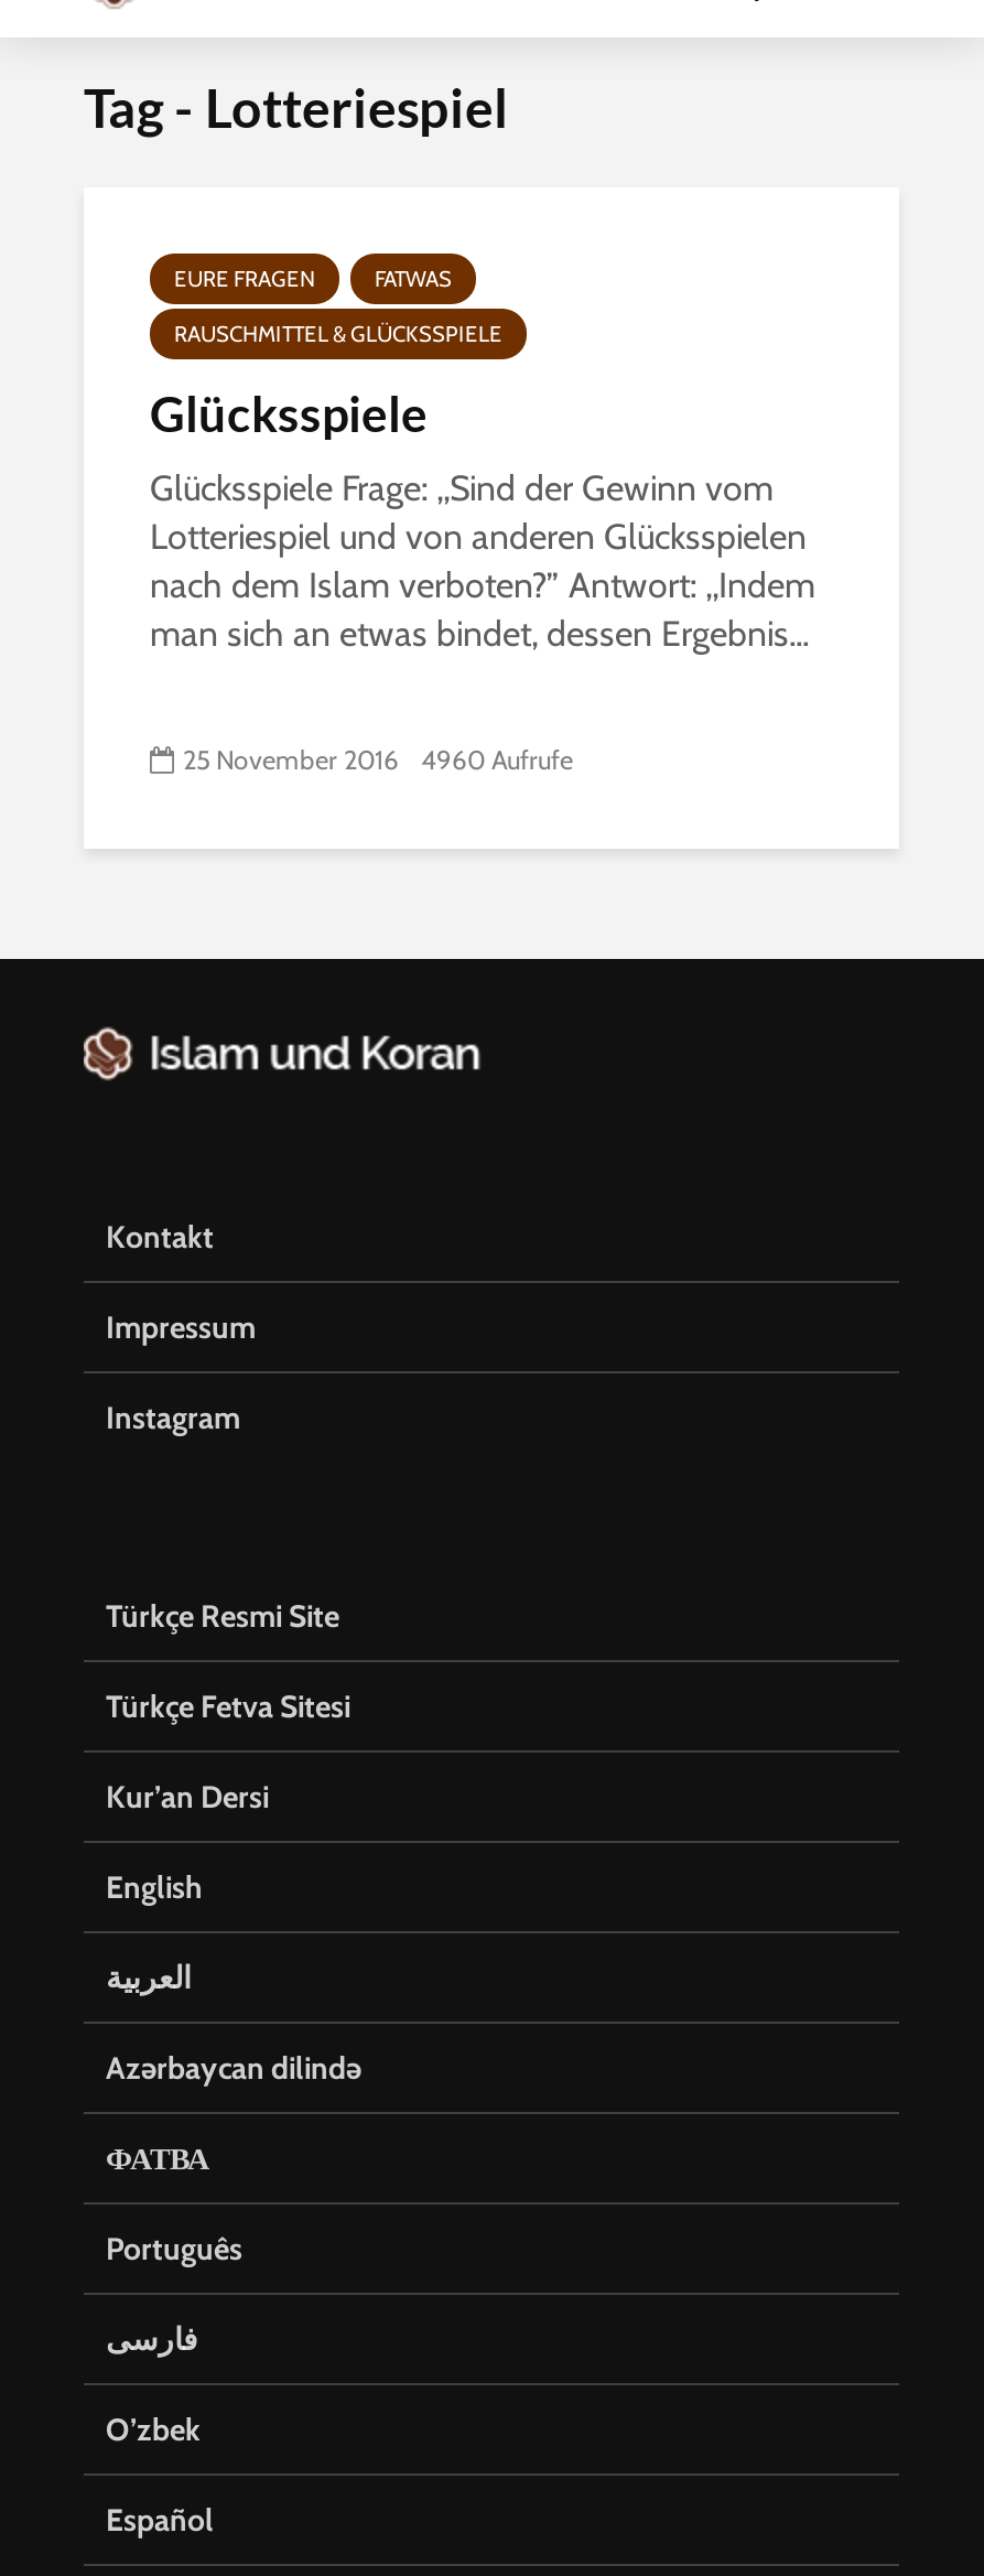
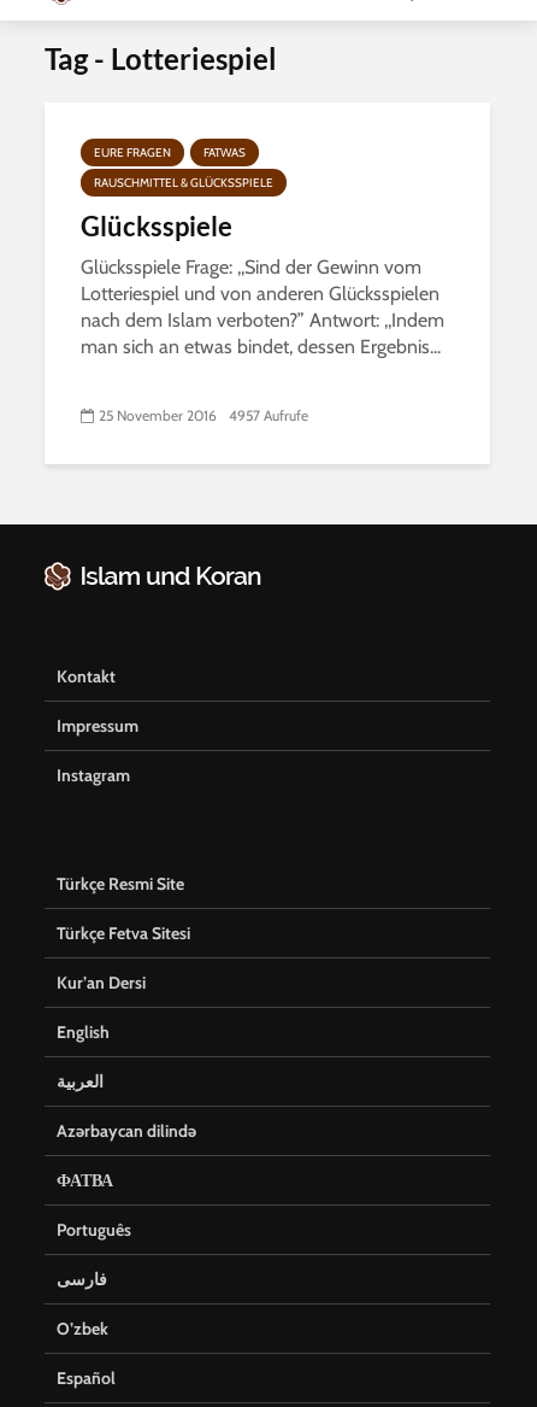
[183,743,573,776] 25 November 2016 4960 Aufrufe -> [99,406,308,425] 25 November 2016 4957 Aufrufe

